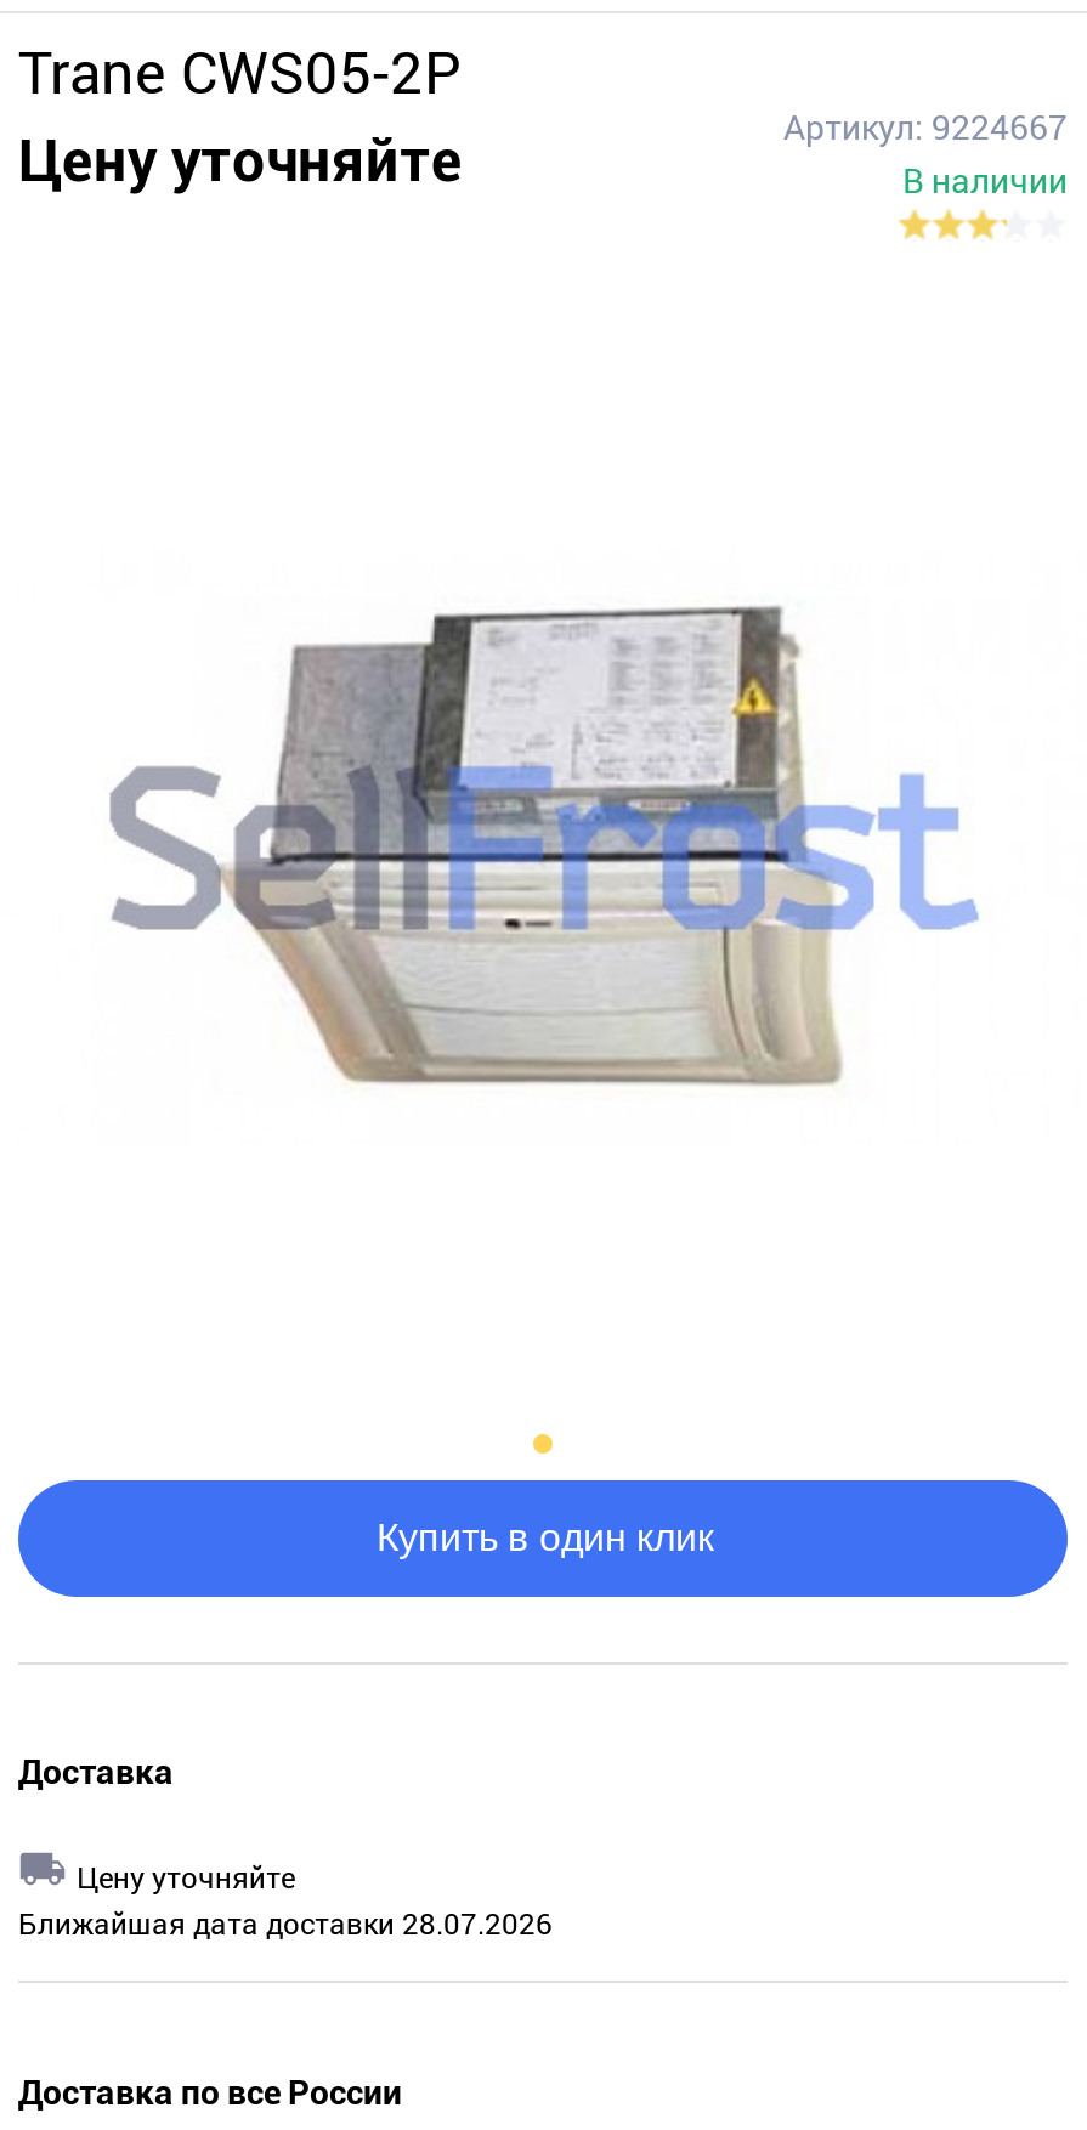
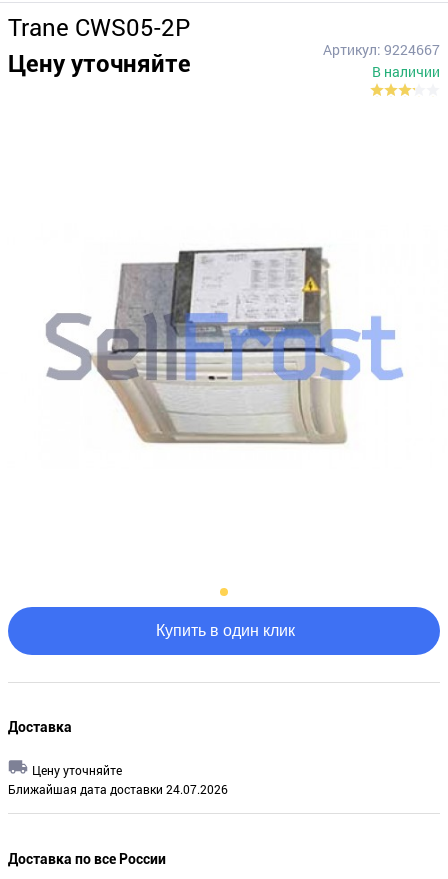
[18,1903,553,1942] Ближайшая дата доставки 28.07.2026 -> [8,781,228,797] Ближайшая дата доставки 24.07.2026

